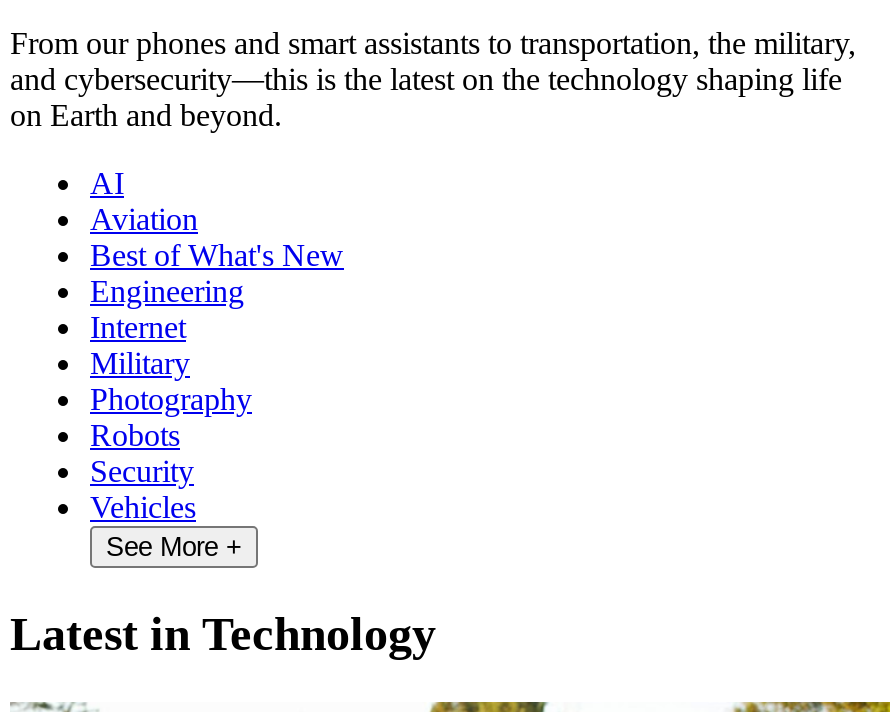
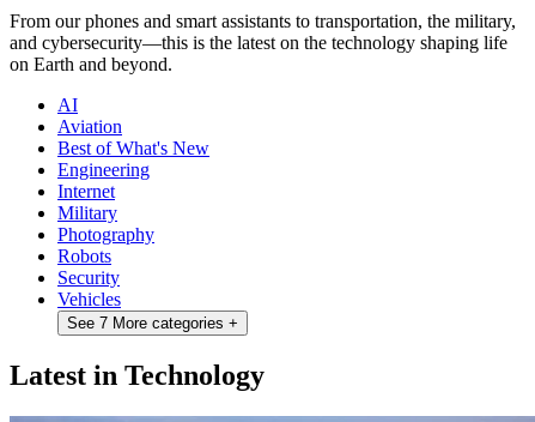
[106,533,242,563] See More + -> [67,314,238,332] See 7 More categories +

